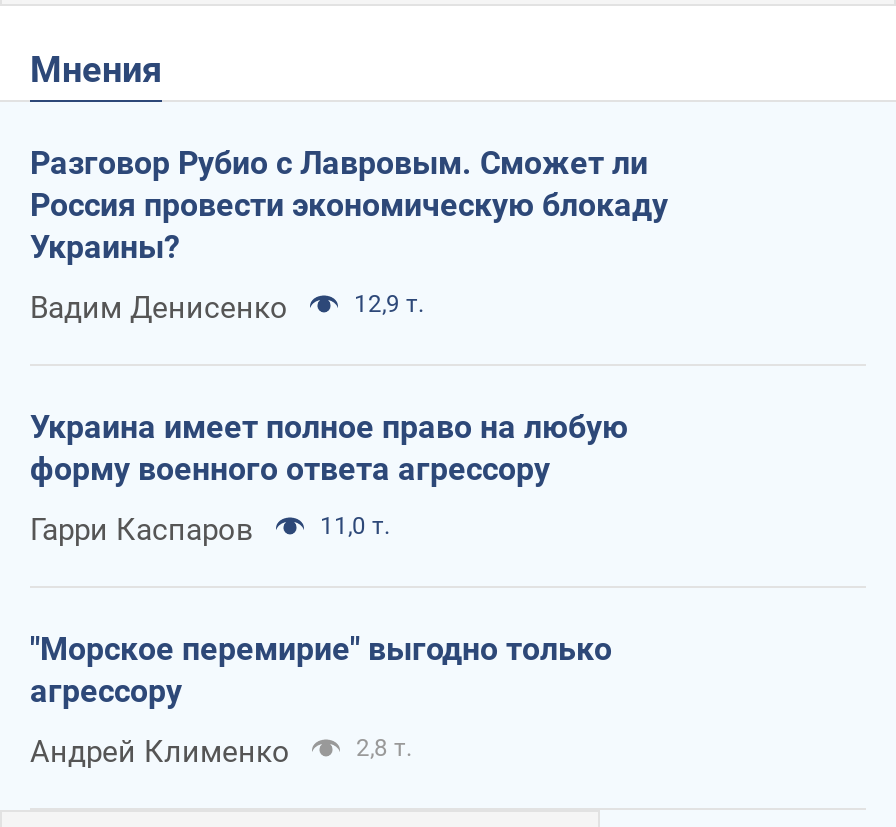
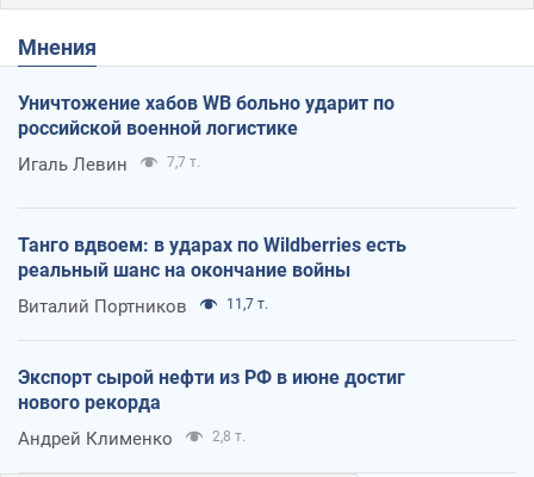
[30,143,668,265] Разговор Рубио с Лавровым. Сможет ли | Россия провести экономическую блокаду | Украины? -> [18,91,395,139] Уничтожение хабов WB больно ударит по | российской военной логистике
[30,289,424,325] Вадим Денисенко | 12,9 т. -> [18,153,200,175] Игаль Левин | 7,7 т.
[30,407,628,487] Украина имеет полное право на любую | форму военного ответа агрессору -> [18,233,406,281] Танго вдвоем: в ударах по Wildberries есть | реальный шанс на окончание войны
[30,511,390,547] Гарри Каспаров | 11,0 т. -> [18,295,268,317] Виталий Портников | 11,7 т.
[30,629,612,709] "Морское перемирие" выгодно только | агрессору -> [18,366,405,413] Экспорт сырой нефти из РФ в июне достиг | нового рекорда

